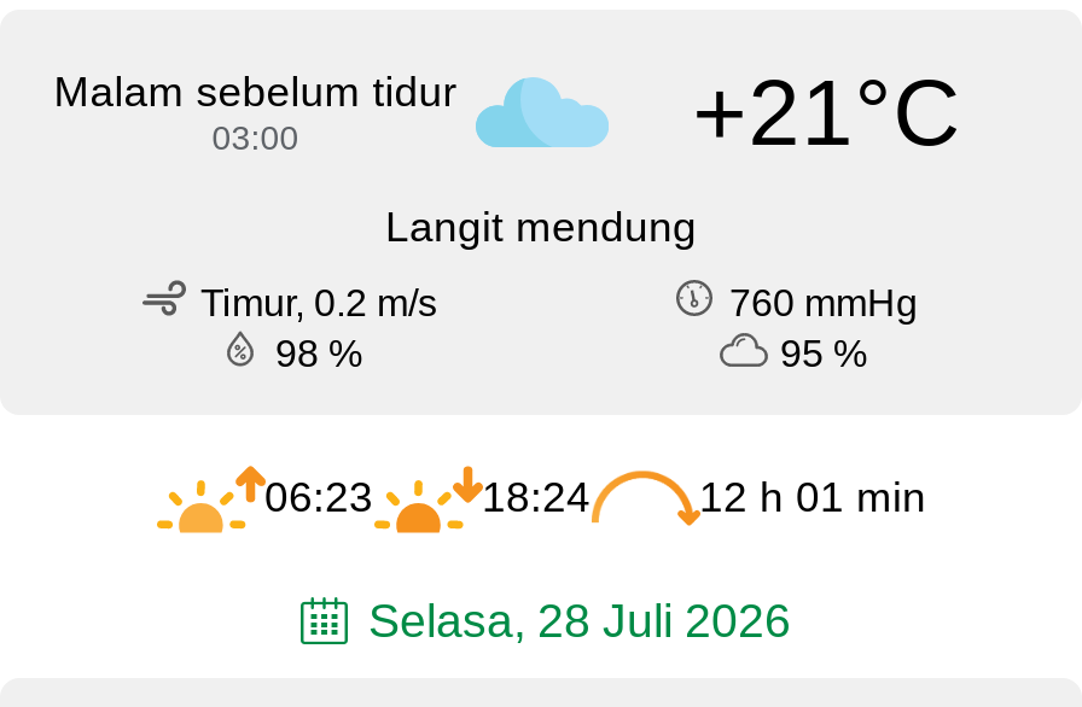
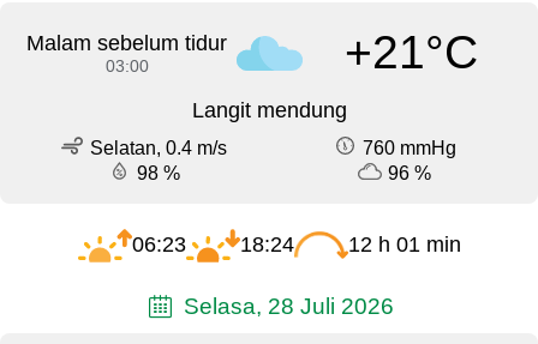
[200,284,437,325] Timur, 0.2 m/s -> [90,137,227,158] Selatan, 0.4 m/s
[780,335,867,376] 95 % -> [388,163,431,183] 96 %

